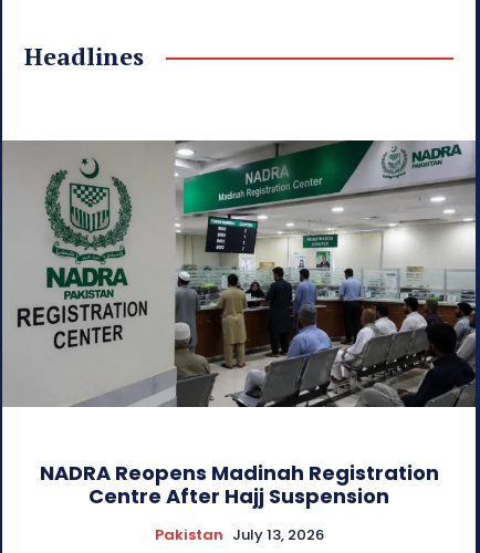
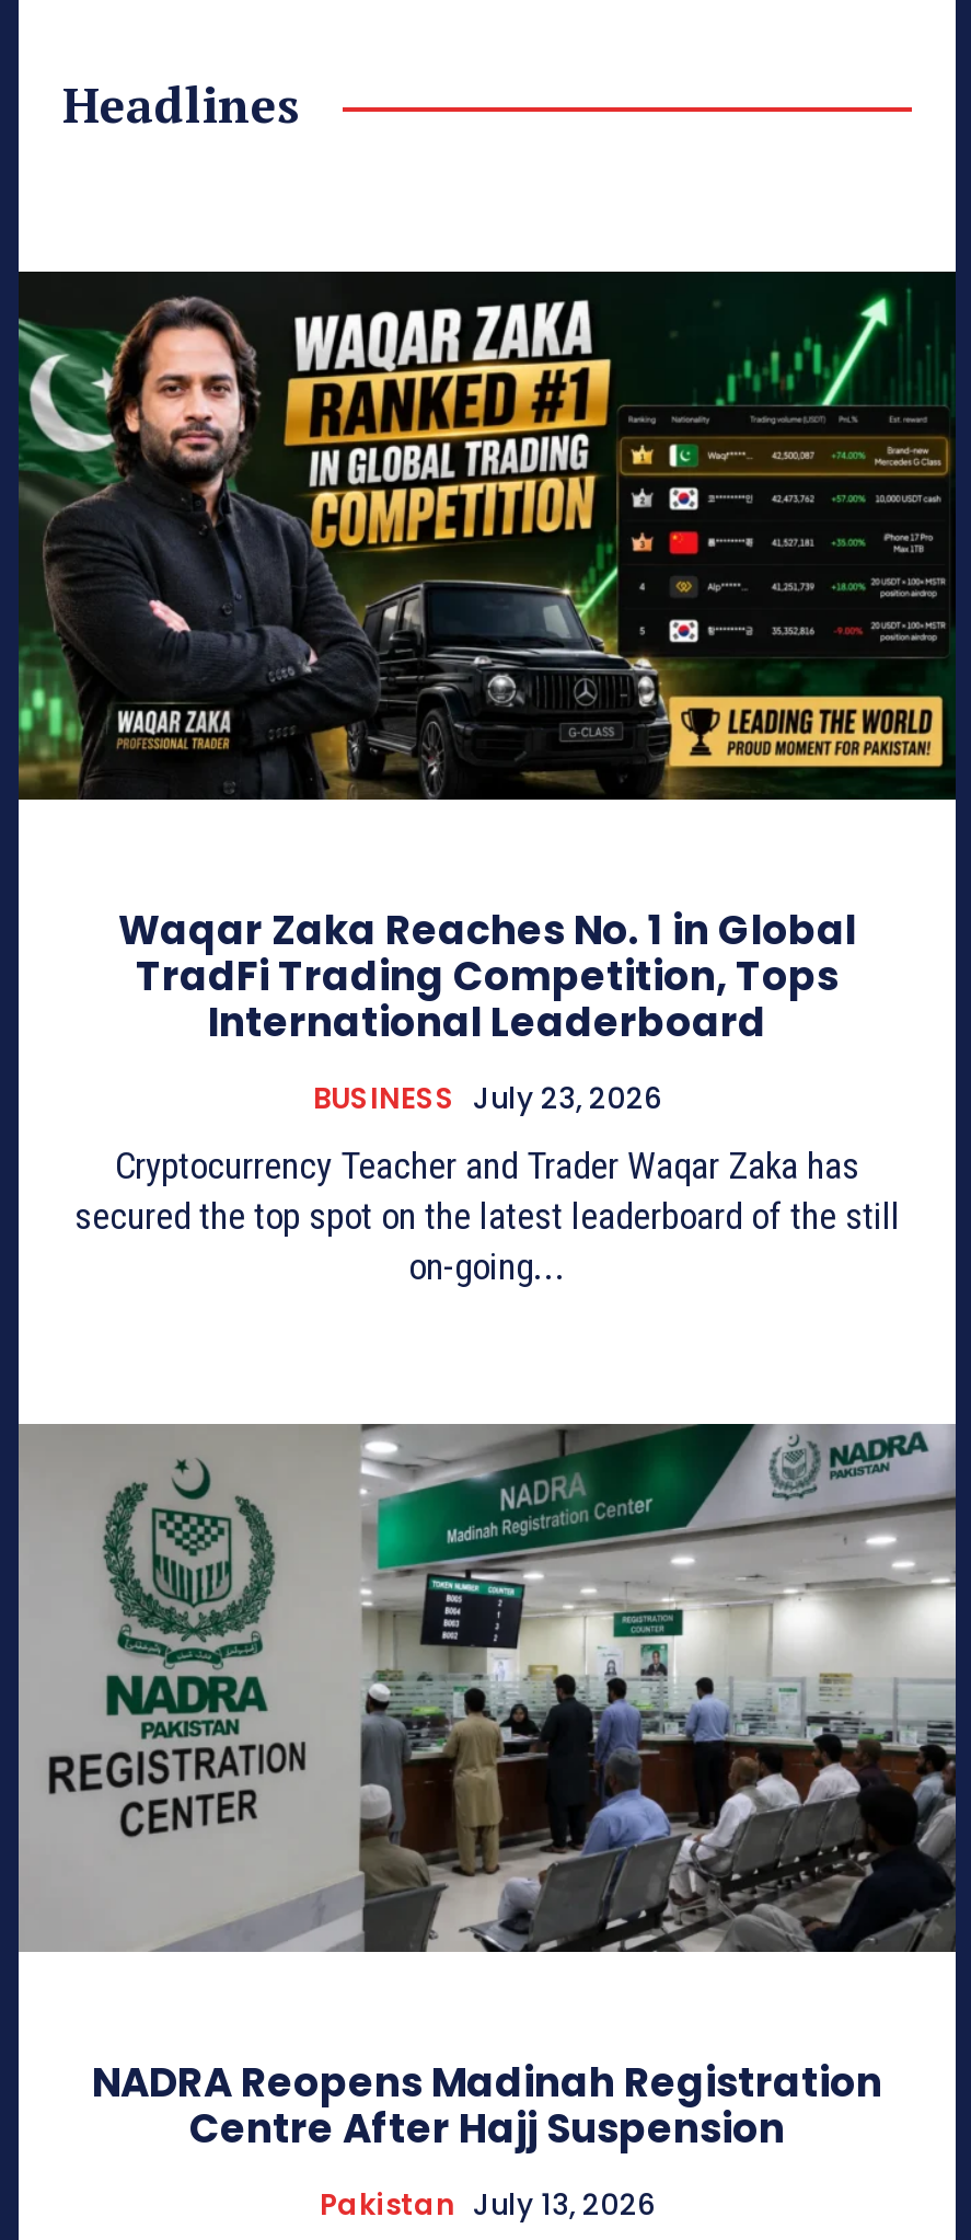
none -> [19,272,958,802] [image]
none -> [74,903,900,1288] Waqar Zaka Reaches No. 1 in Global | TradFi Trading Competition, Tops | International Leaderboard | BUSINESS July 23, 2026 | Cryptocurrency Teacher and Trader Waqar Zaka has | secured the top spot on the latest leaderboard of the still | on-going...

